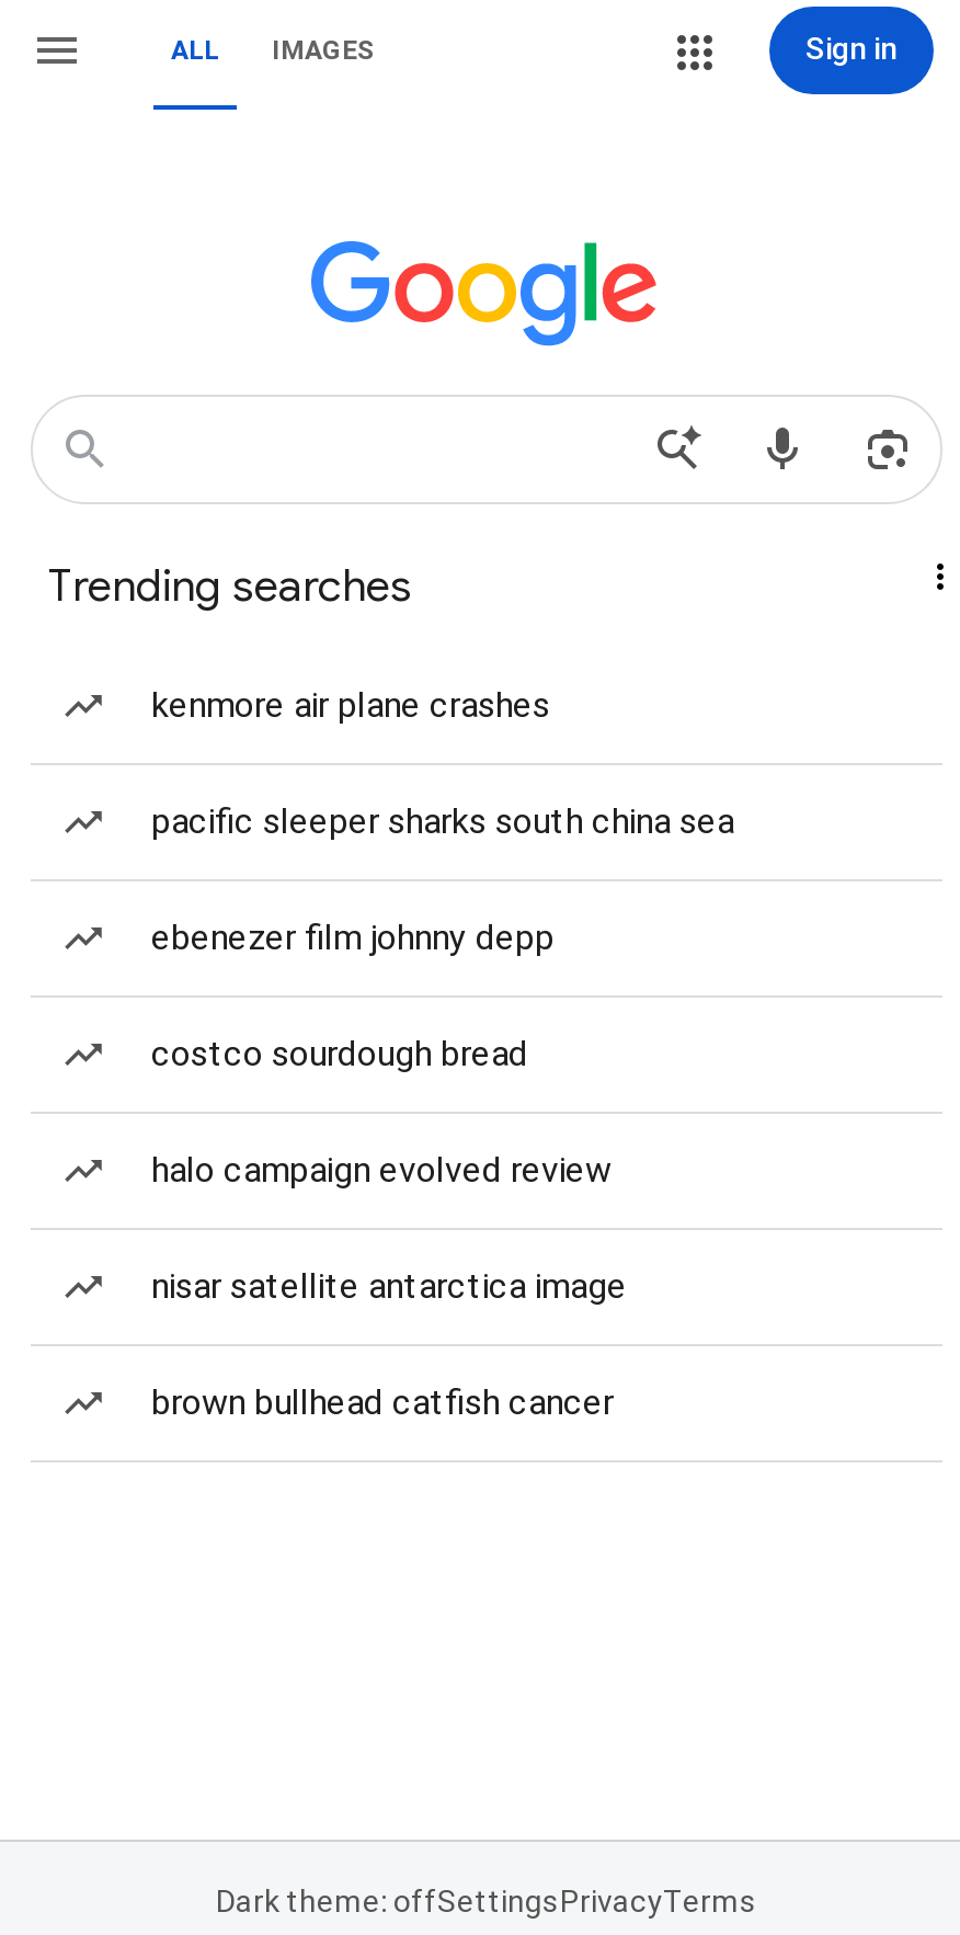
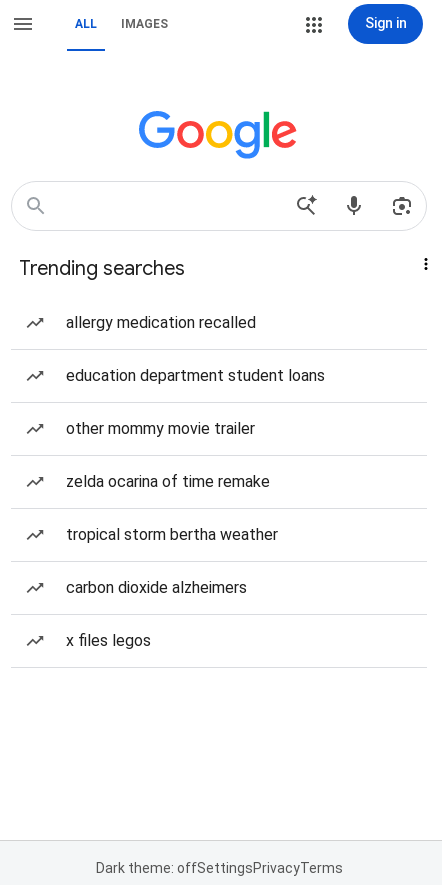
[151,684,550,726] kenmore air plane crashes -> [66,313,256,332] allergy medication recalled
[151,800,734,842] pacific sleeper sharks south china sea -> [66,366,325,385] education department student loans
[151,917,555,958] ebenezer film johnny depp -> [66,419,255,438] other mommy movie trailer
[151,1033,528,1074] costco sourdough bread -> [66,472,270,491] zelda ocarina of time remake
[151,1149,612,1191] halo campaign evolved review -> [66,525,278,544] tropical storm bertha weather
[151,1265,627,1307] nisar satellite antarctica image -> [66,578,247,597] carbon dioxide alzheimers
[151,1381,614,1423] brown bullhead catfish cancer -> [66,631,151,650] x files legos

